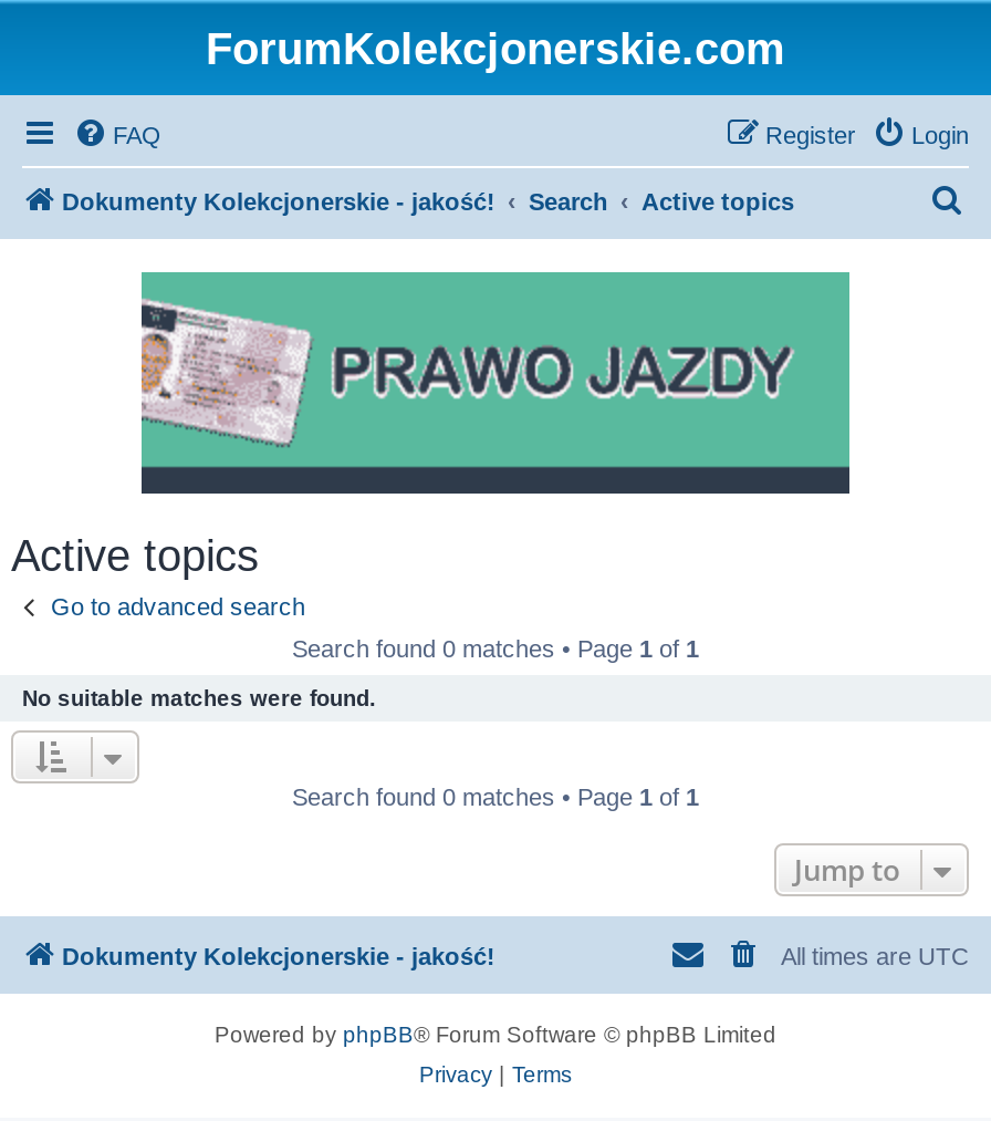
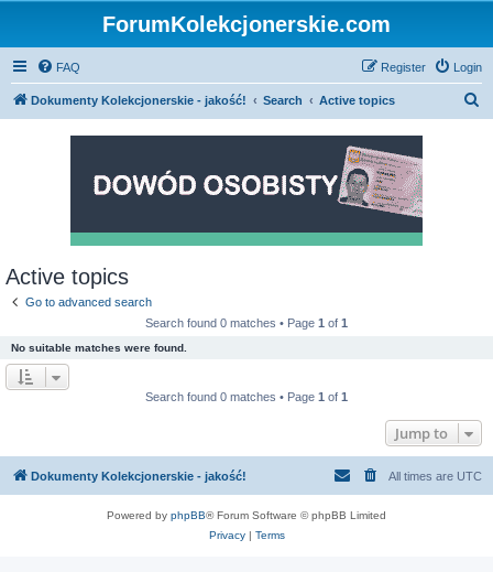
[139,270,852,496] [image] -> [69,134,424,247] [image]

